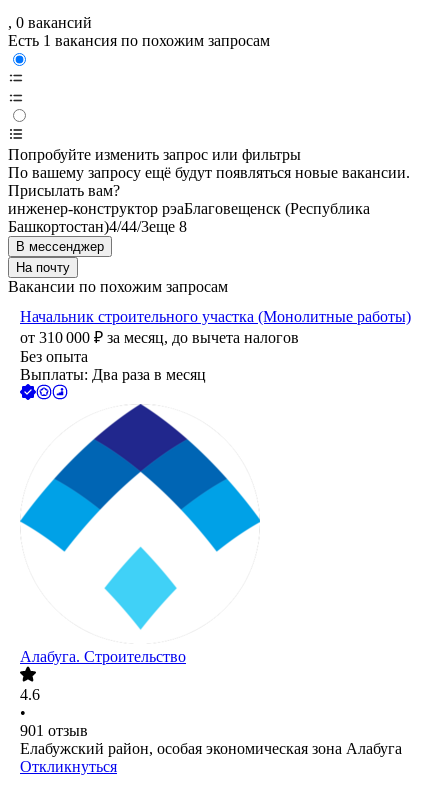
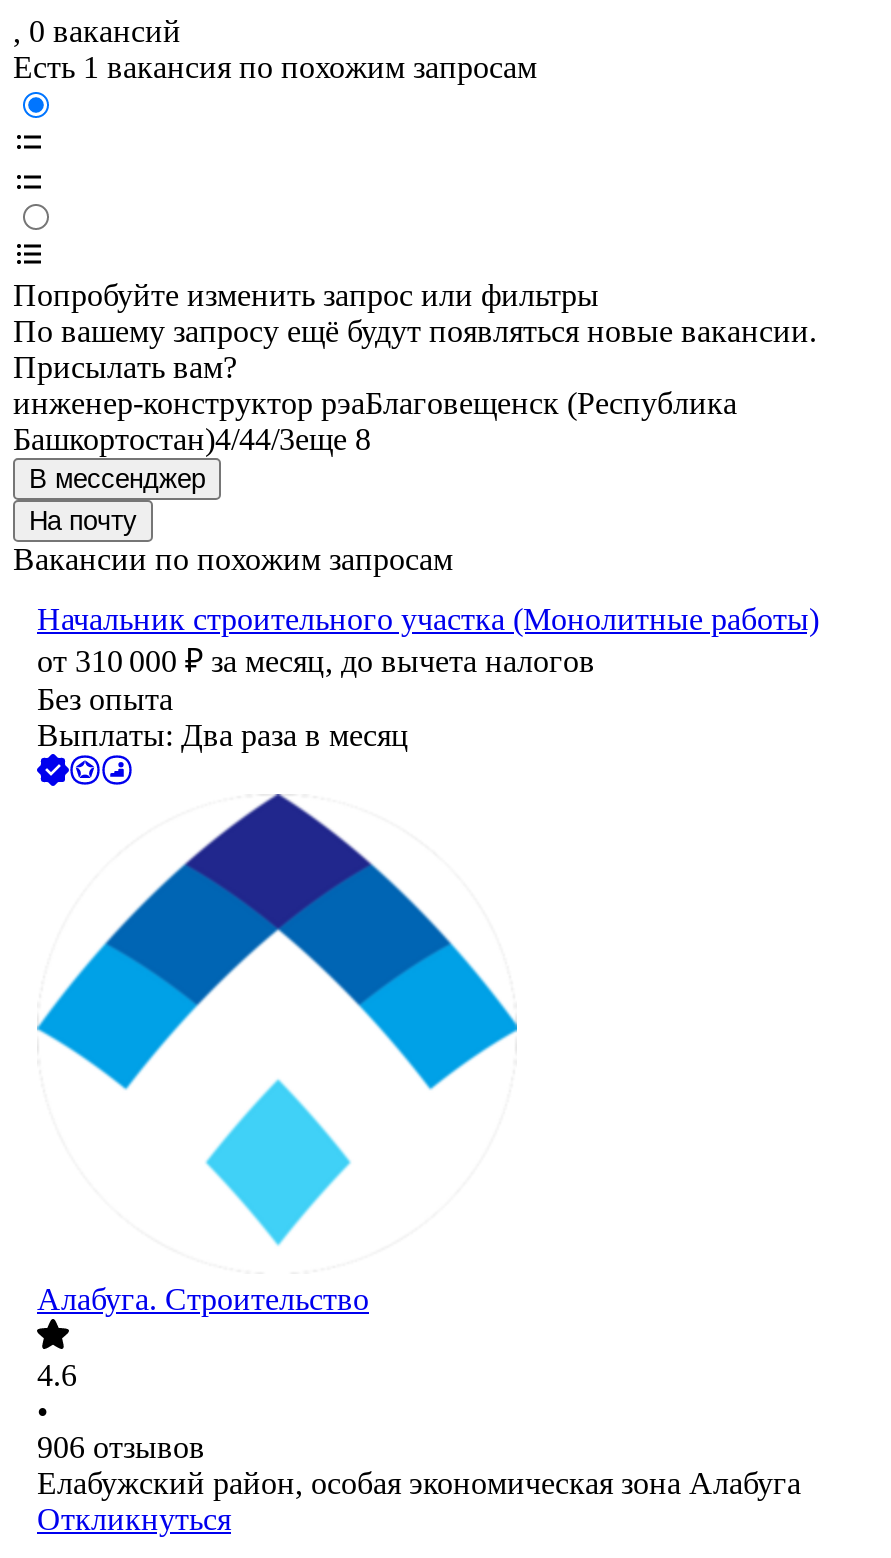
[20,722,88,739] 901 отзыв -> [37,1431,205,1465] 906 отзывов

